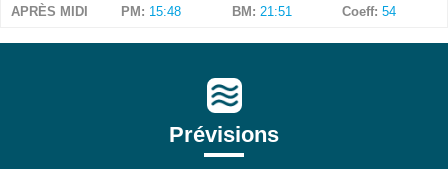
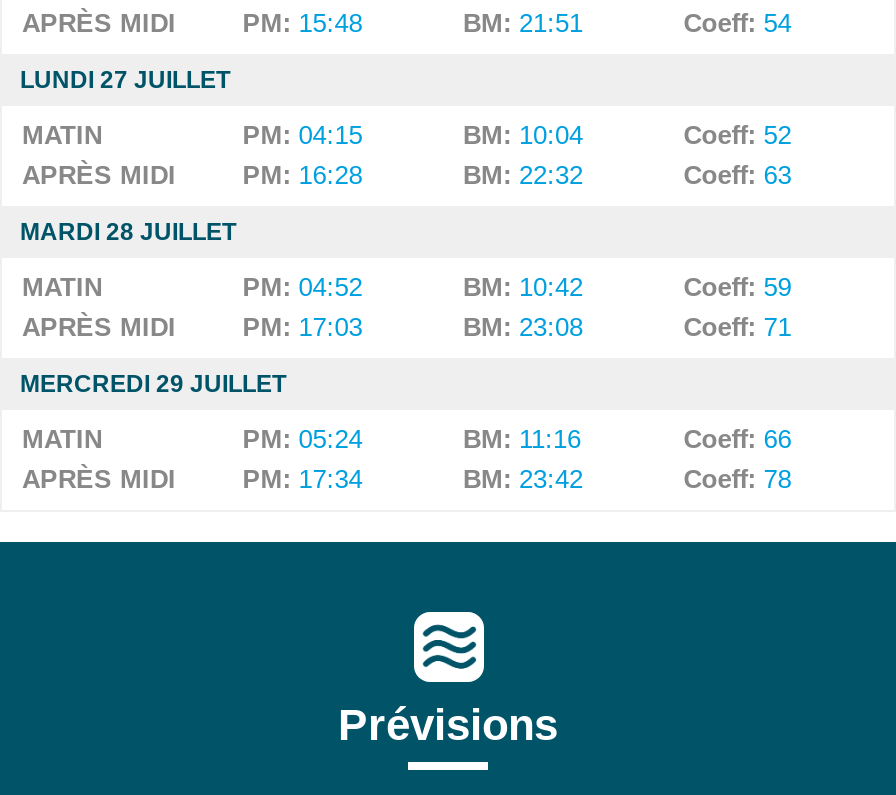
none -> [20,66,792,494] LUNDI 27 JUILLET | MATIN | PM: 04:15 | BM: 10:04 | Coeff: 52 | APRÈS MIDI | PM: 16:28 | BM: 22:32 | Coeff: 63 | MARDI 28 JUILLET | MATIN | PM: 04:52 | BM: 10:42 | Coeff: 59 | APRÈS MIDI | PM: 17:03 | BM: 23:08 | Coeff: 71 | MERCREDI 29 JUILLET | MATIN | PM: 05:24 | BM: 11:16 | Coeff: 66 | APRÈS MIDI | PM: 17:34 | BM: 23:42 | Coeff: 78

